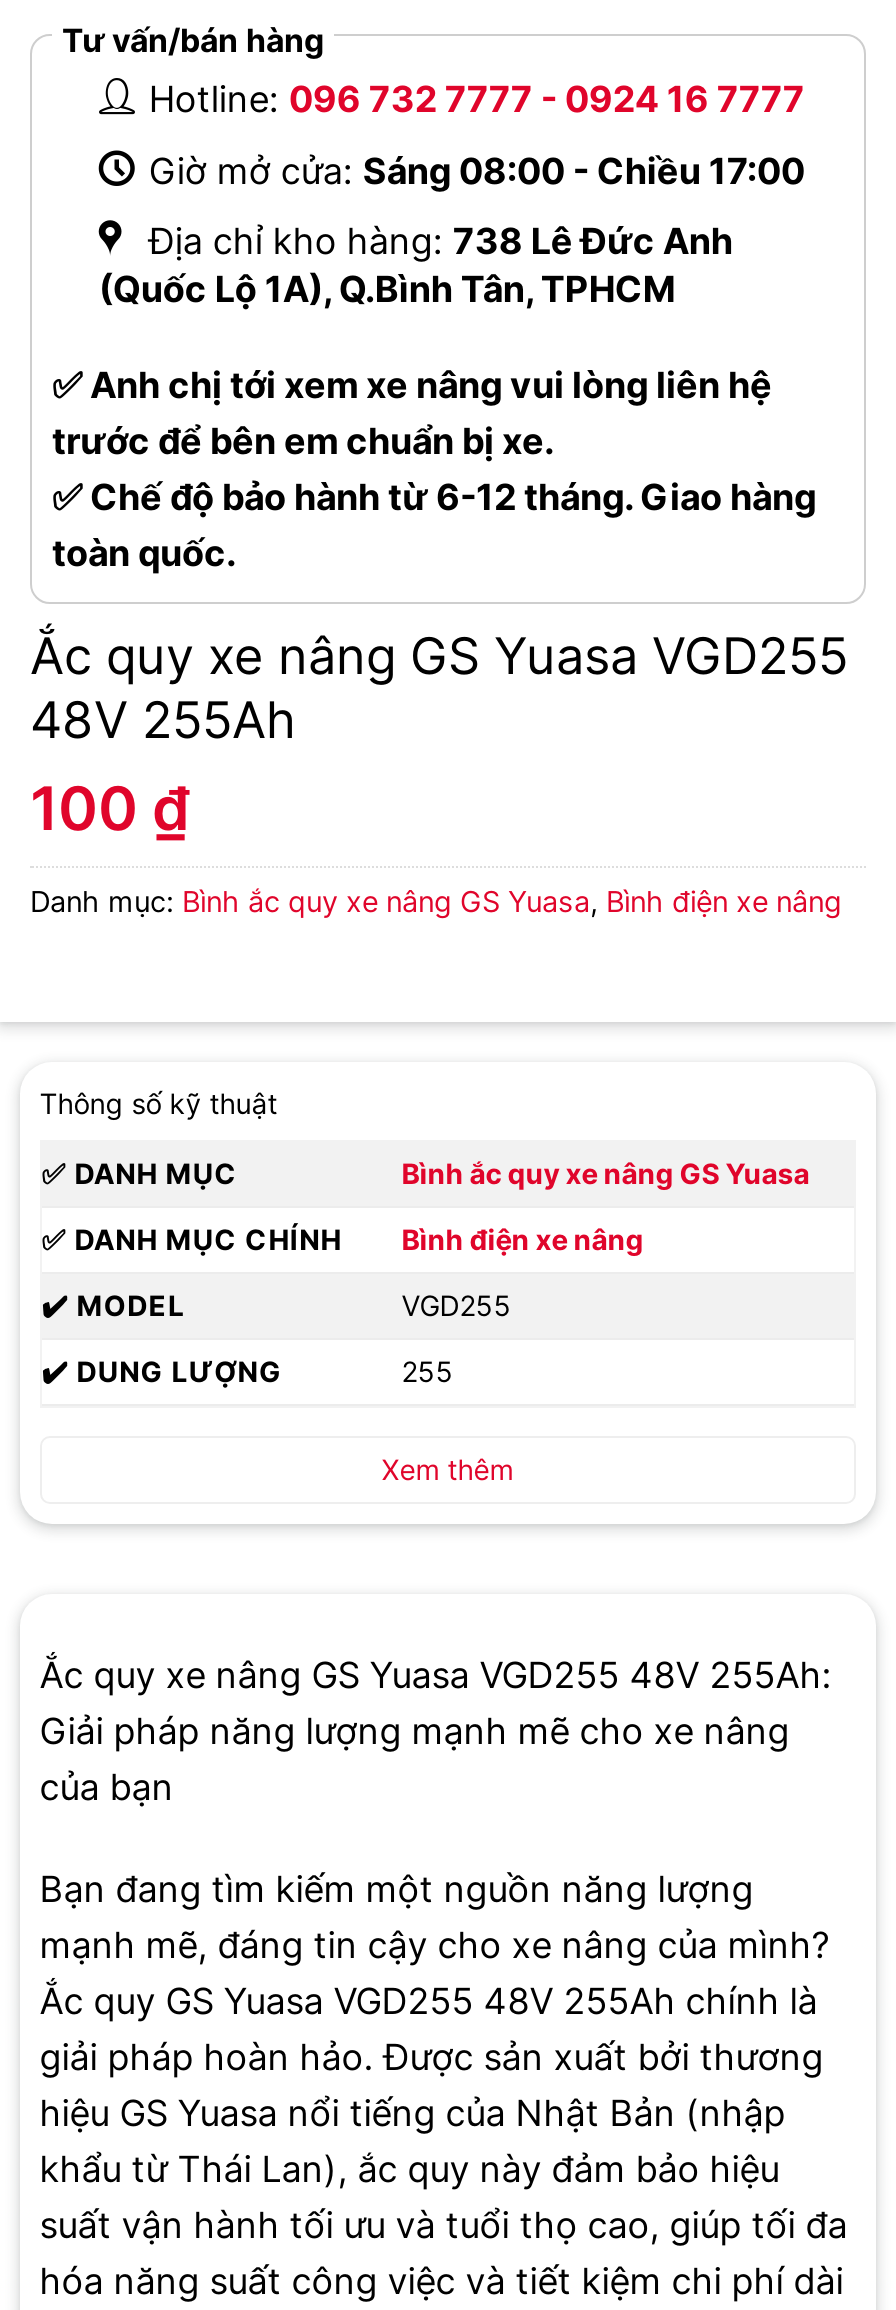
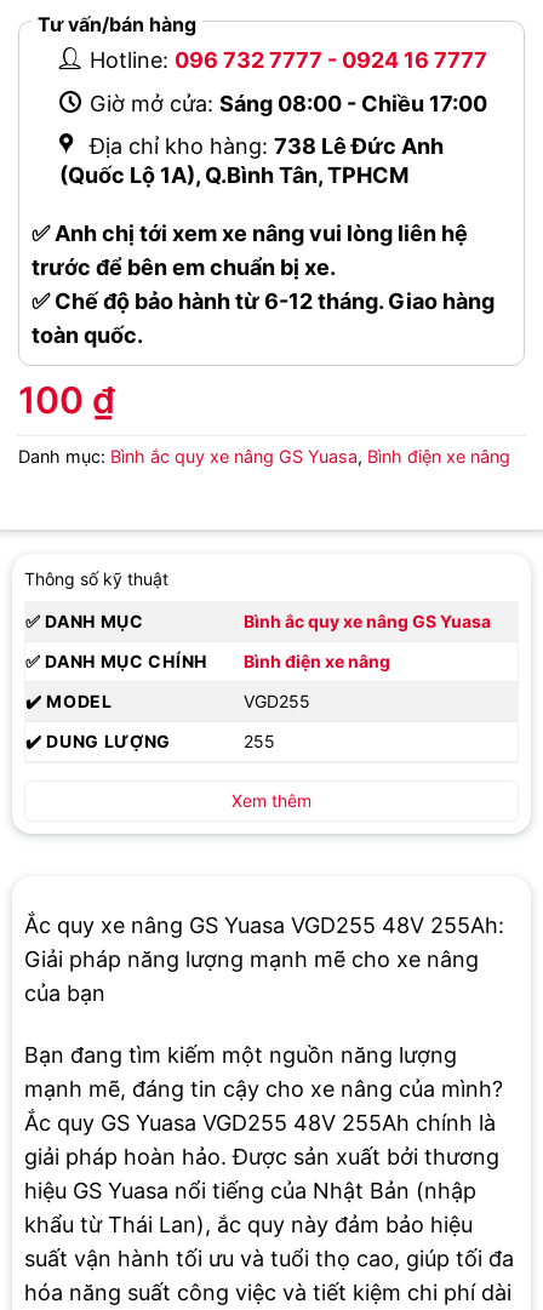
[30,626,848,750] Ắc quy xe nâng GS Yuasa VGD255 | 48V 255Ah -> none

